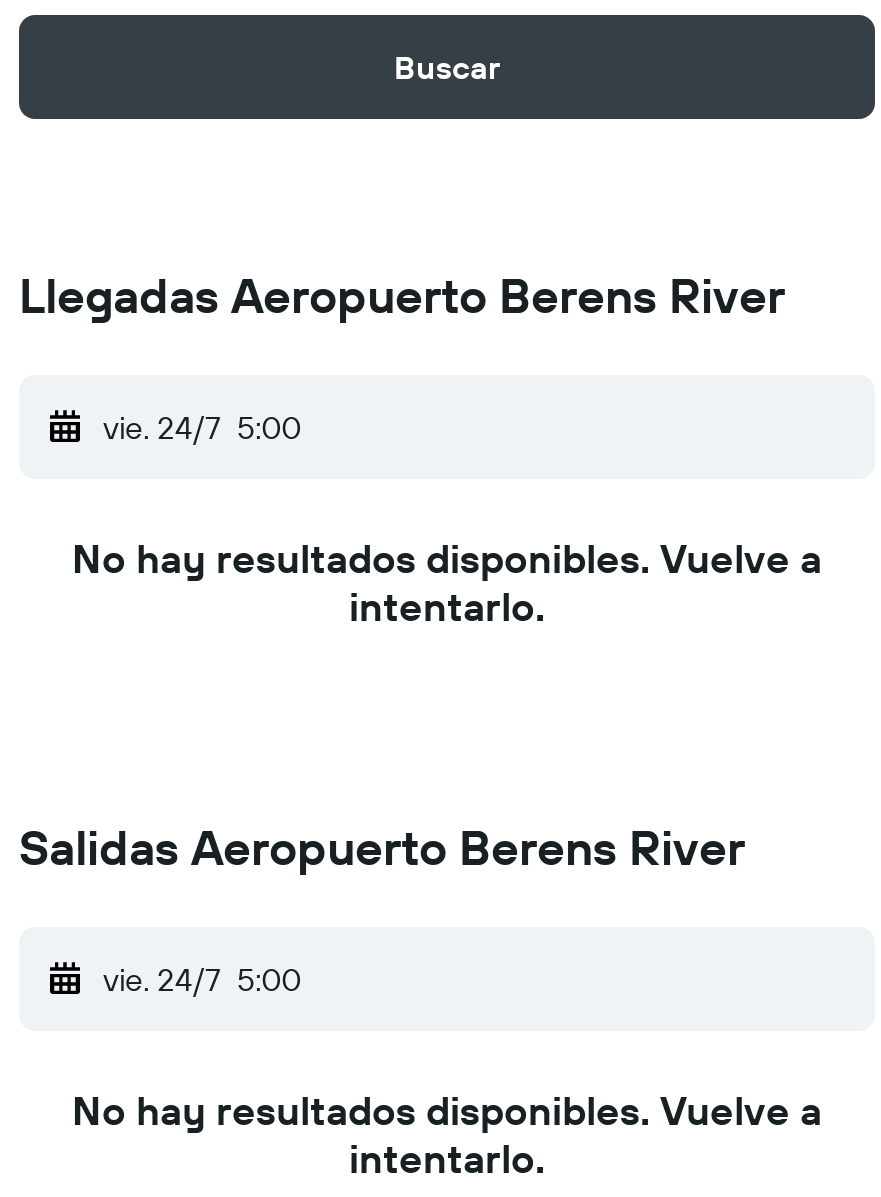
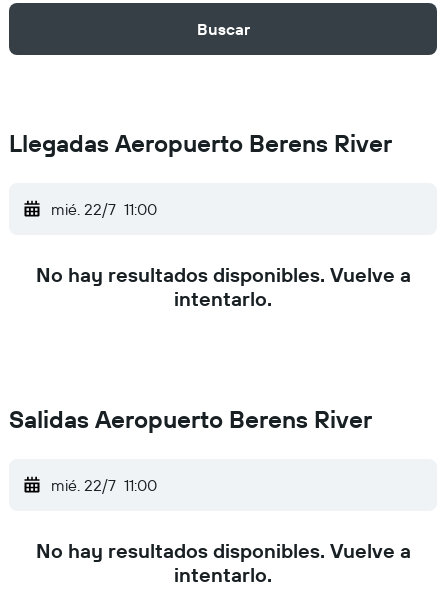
[103,407,301,447] vie. 24/7 5:00 -> [51,199,157,219] mié. 22/7 11:00
[103,959,301,999] vie. 24/7 5:00 -> [51,475,157,495] mié. 22/7 11:00

